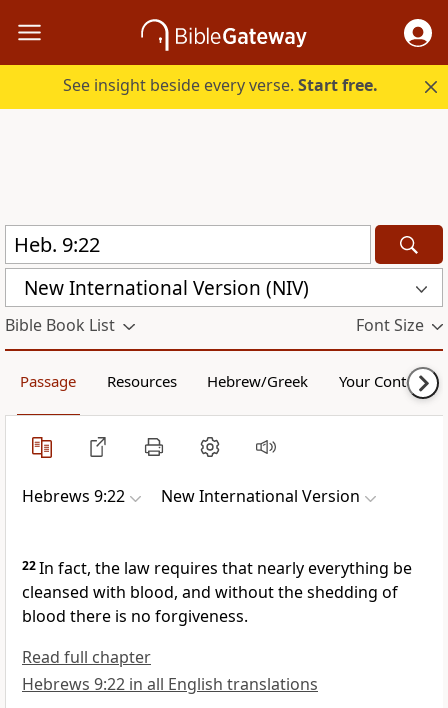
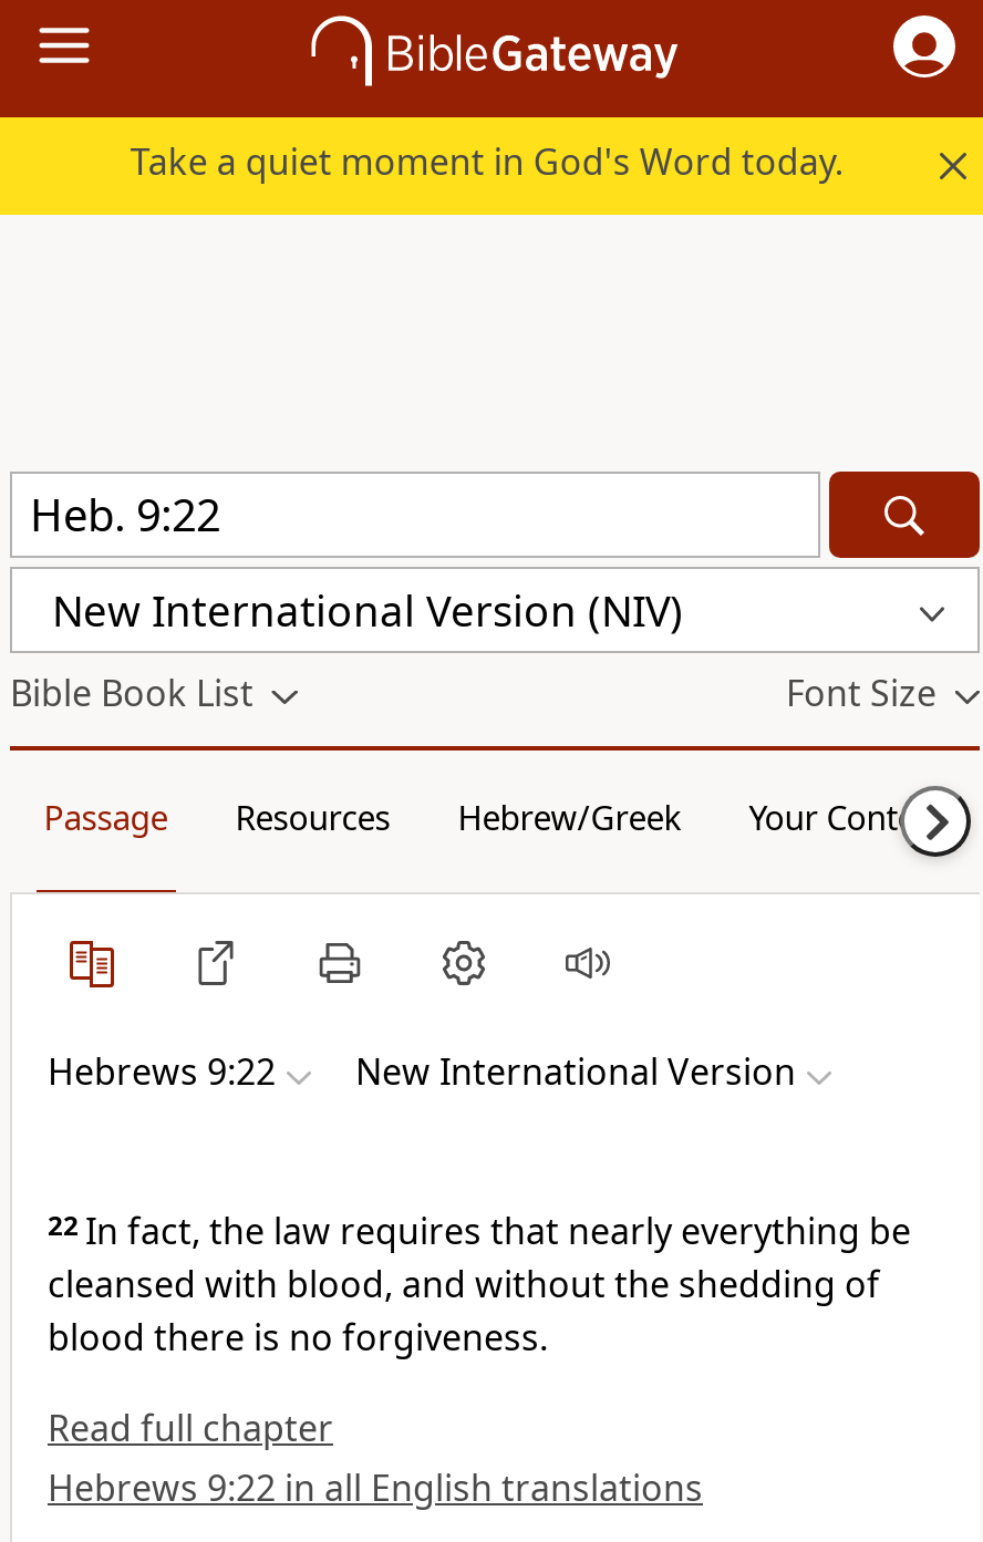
[63,74,378,96] See insight beside every verse. Start free. -> [130,137,843,186] Take a quiet moment in God's Word today.

